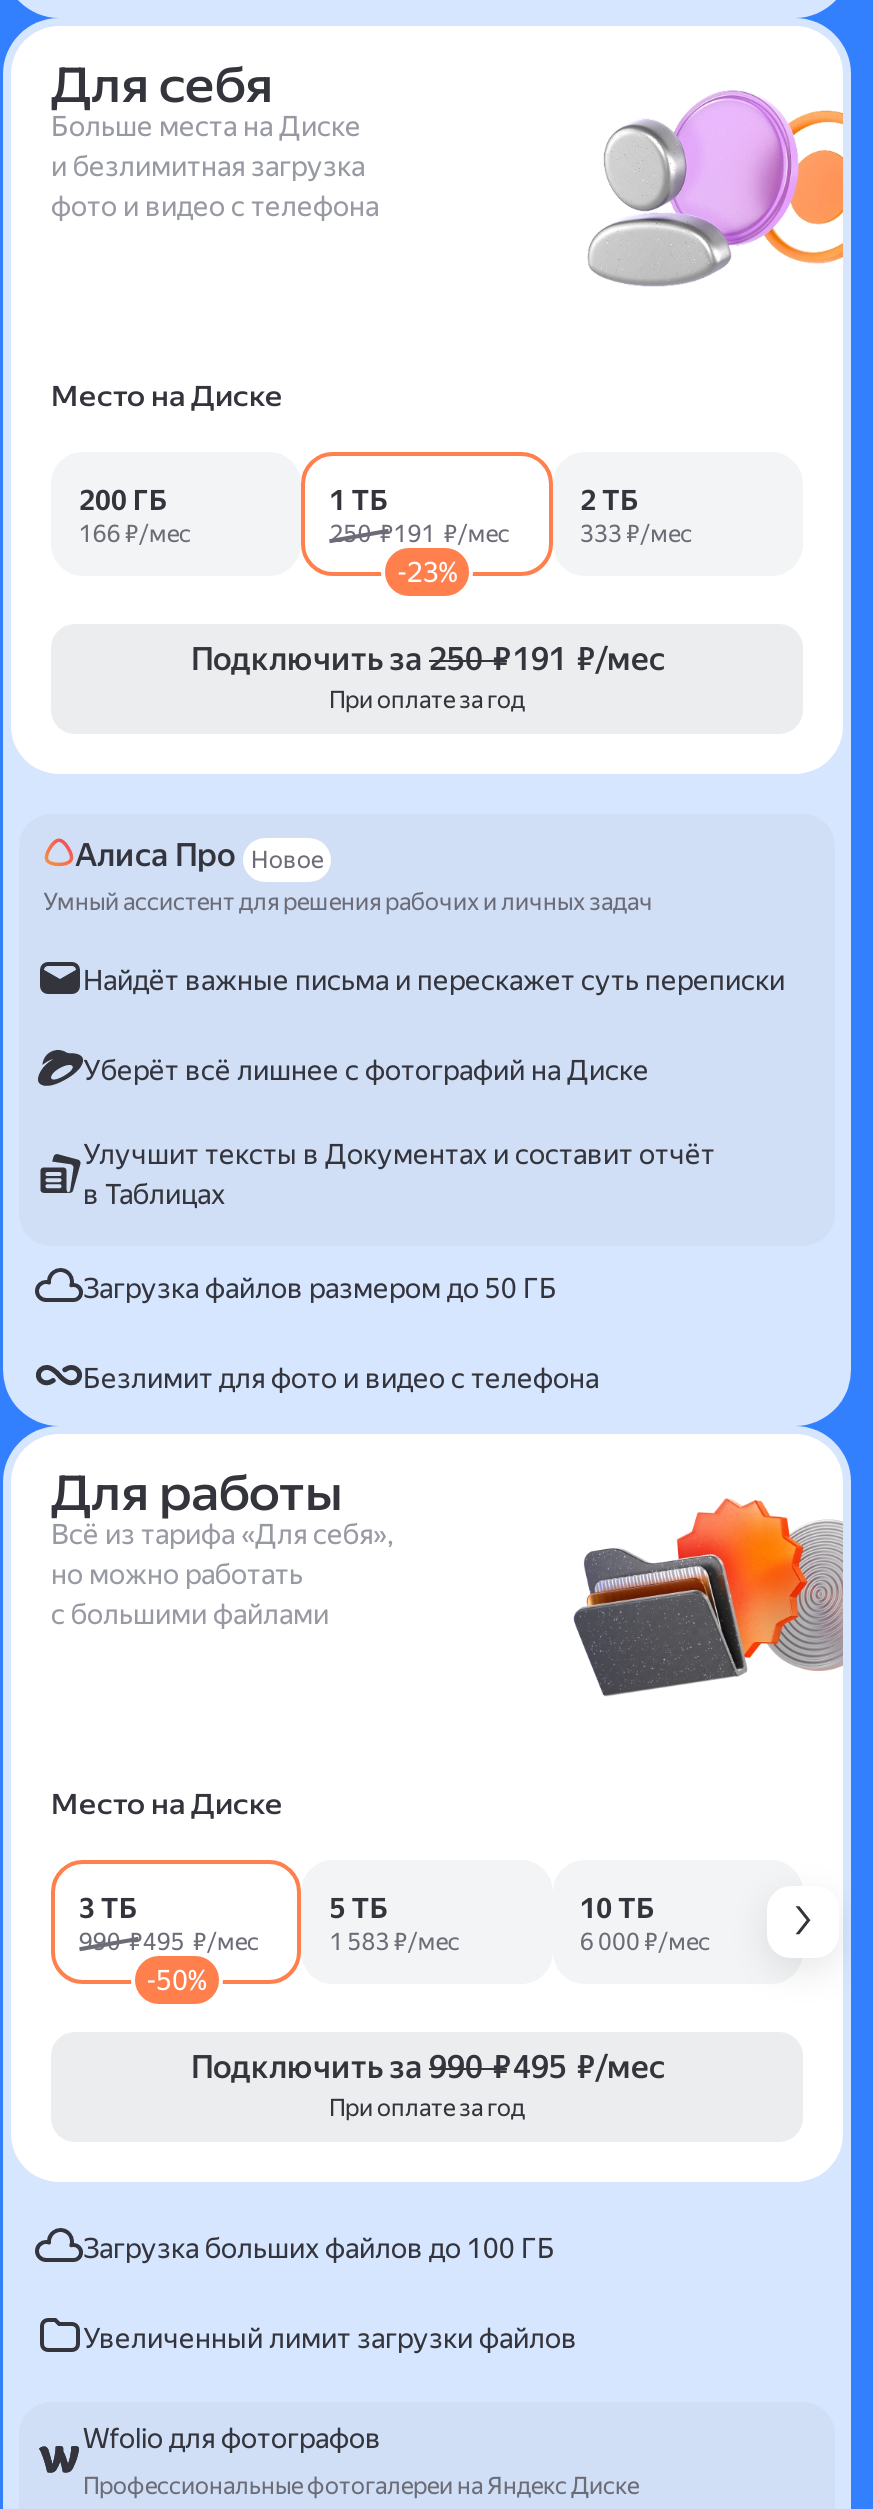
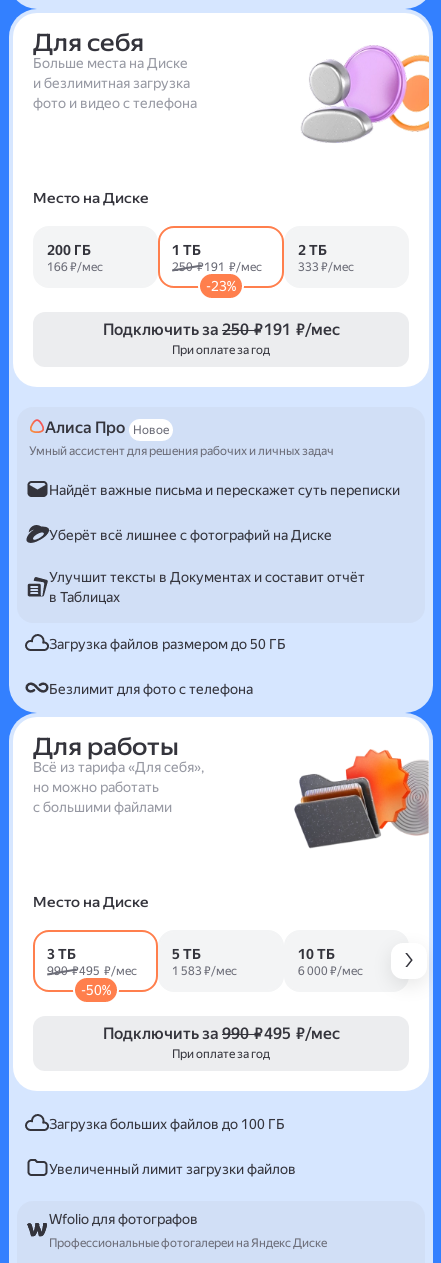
[83,1361,599,1393] Безлимит для фото и видео с телефона -> [49,680,253,696] Безлимит для фото с телефона

